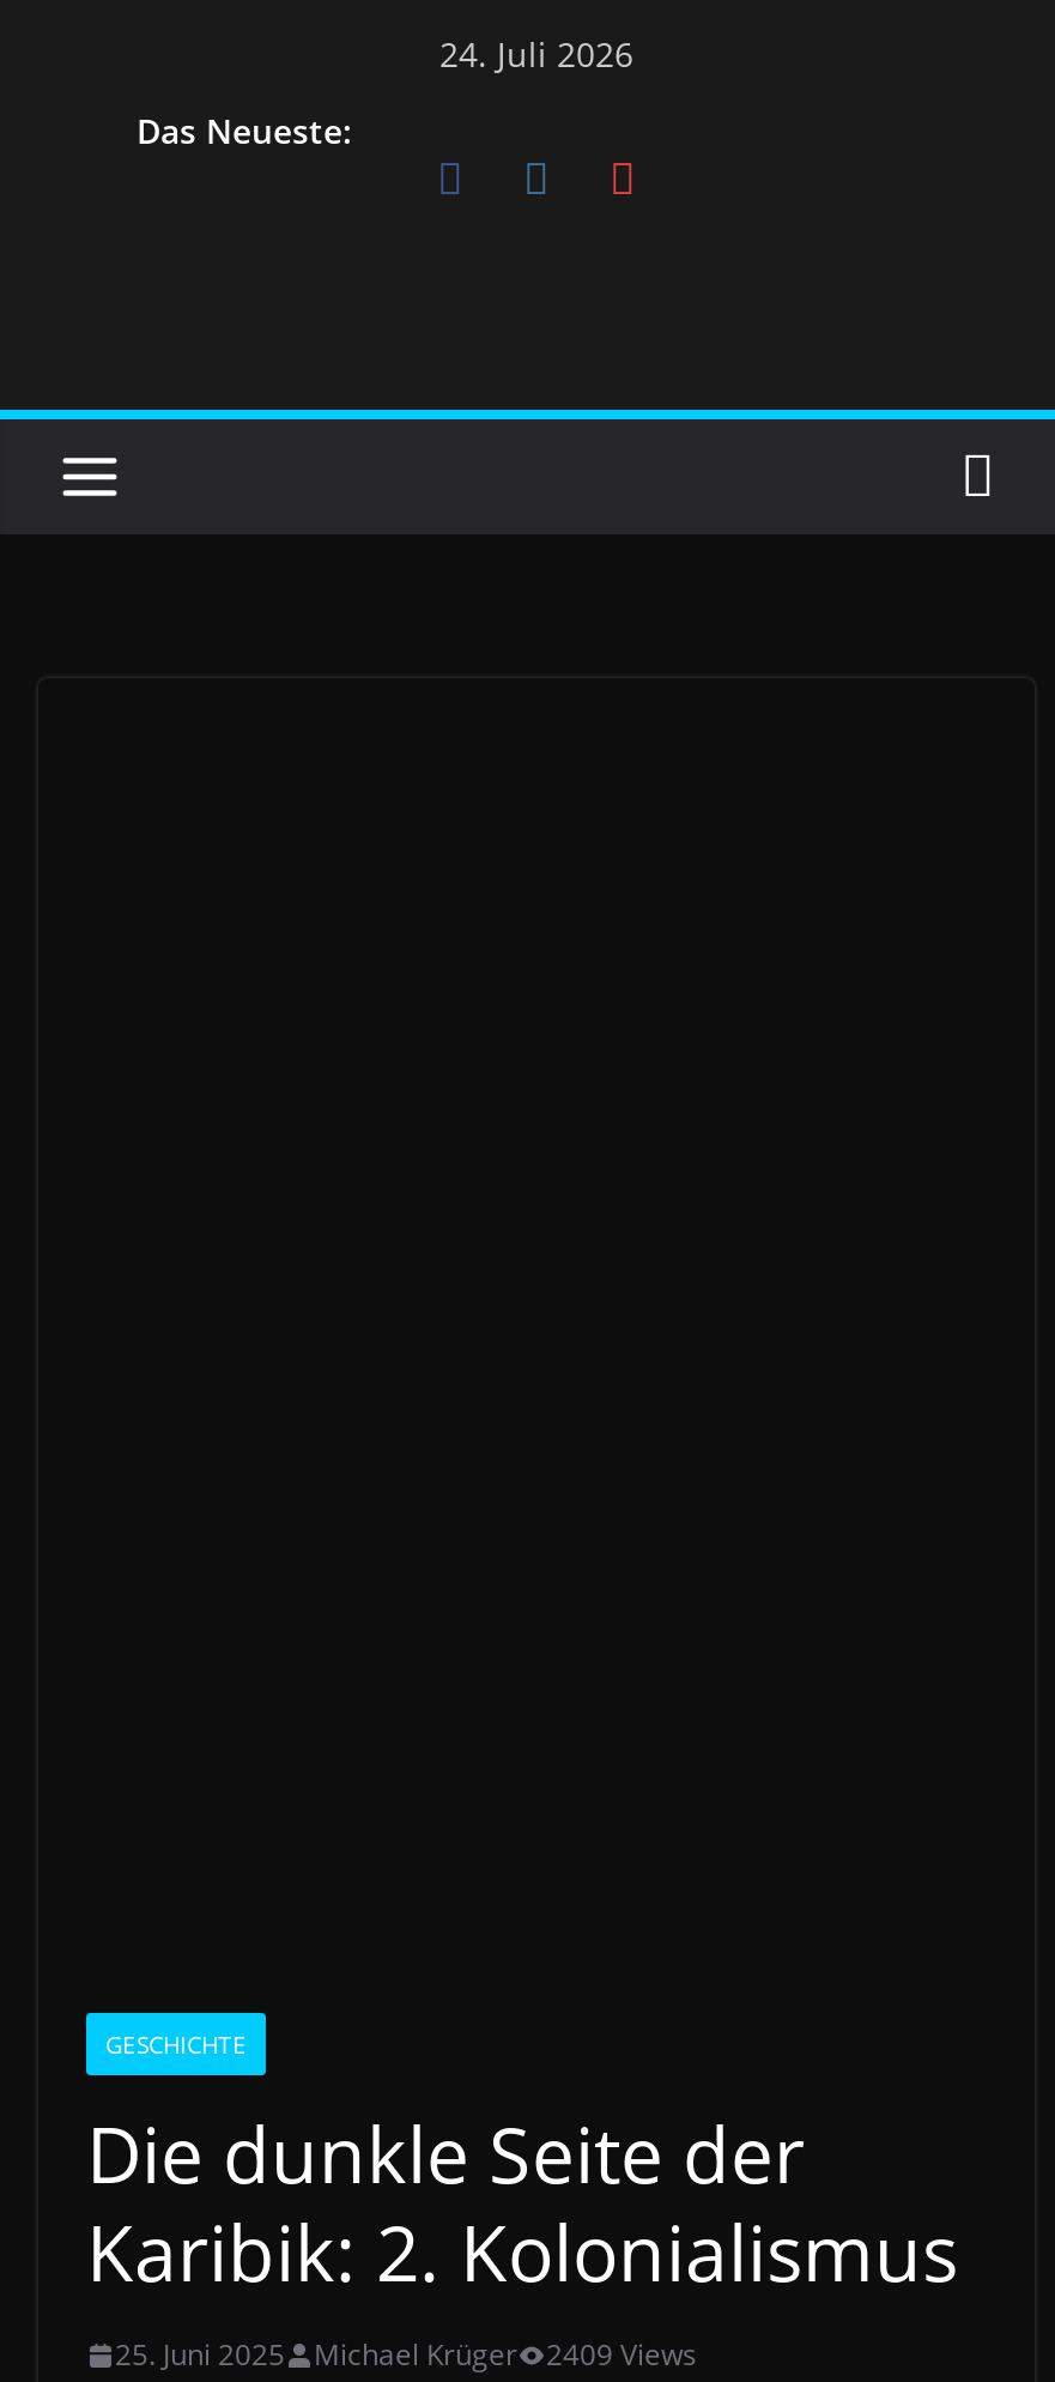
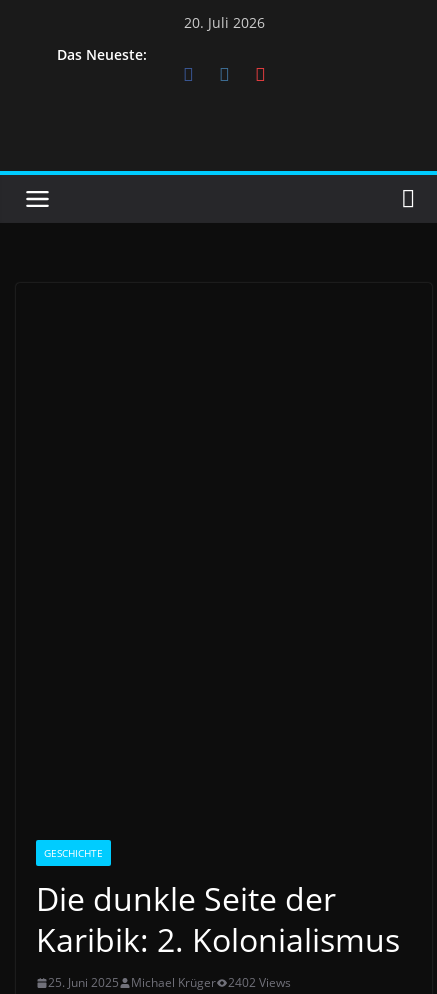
[439,31,633,77] 24. Juli 2026 -> [183,13,264,32] 20. Juli 2026
[115,2335,697,2375] 25. Juni 2025 Michael Krüger 2409 Views -> [48,974,291,991] 25. Juni 2025 Michael Krüger 2402 Views

